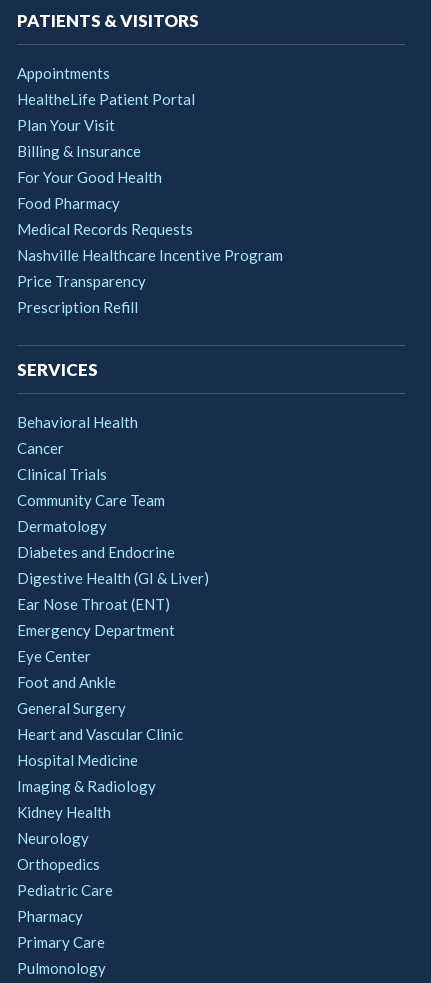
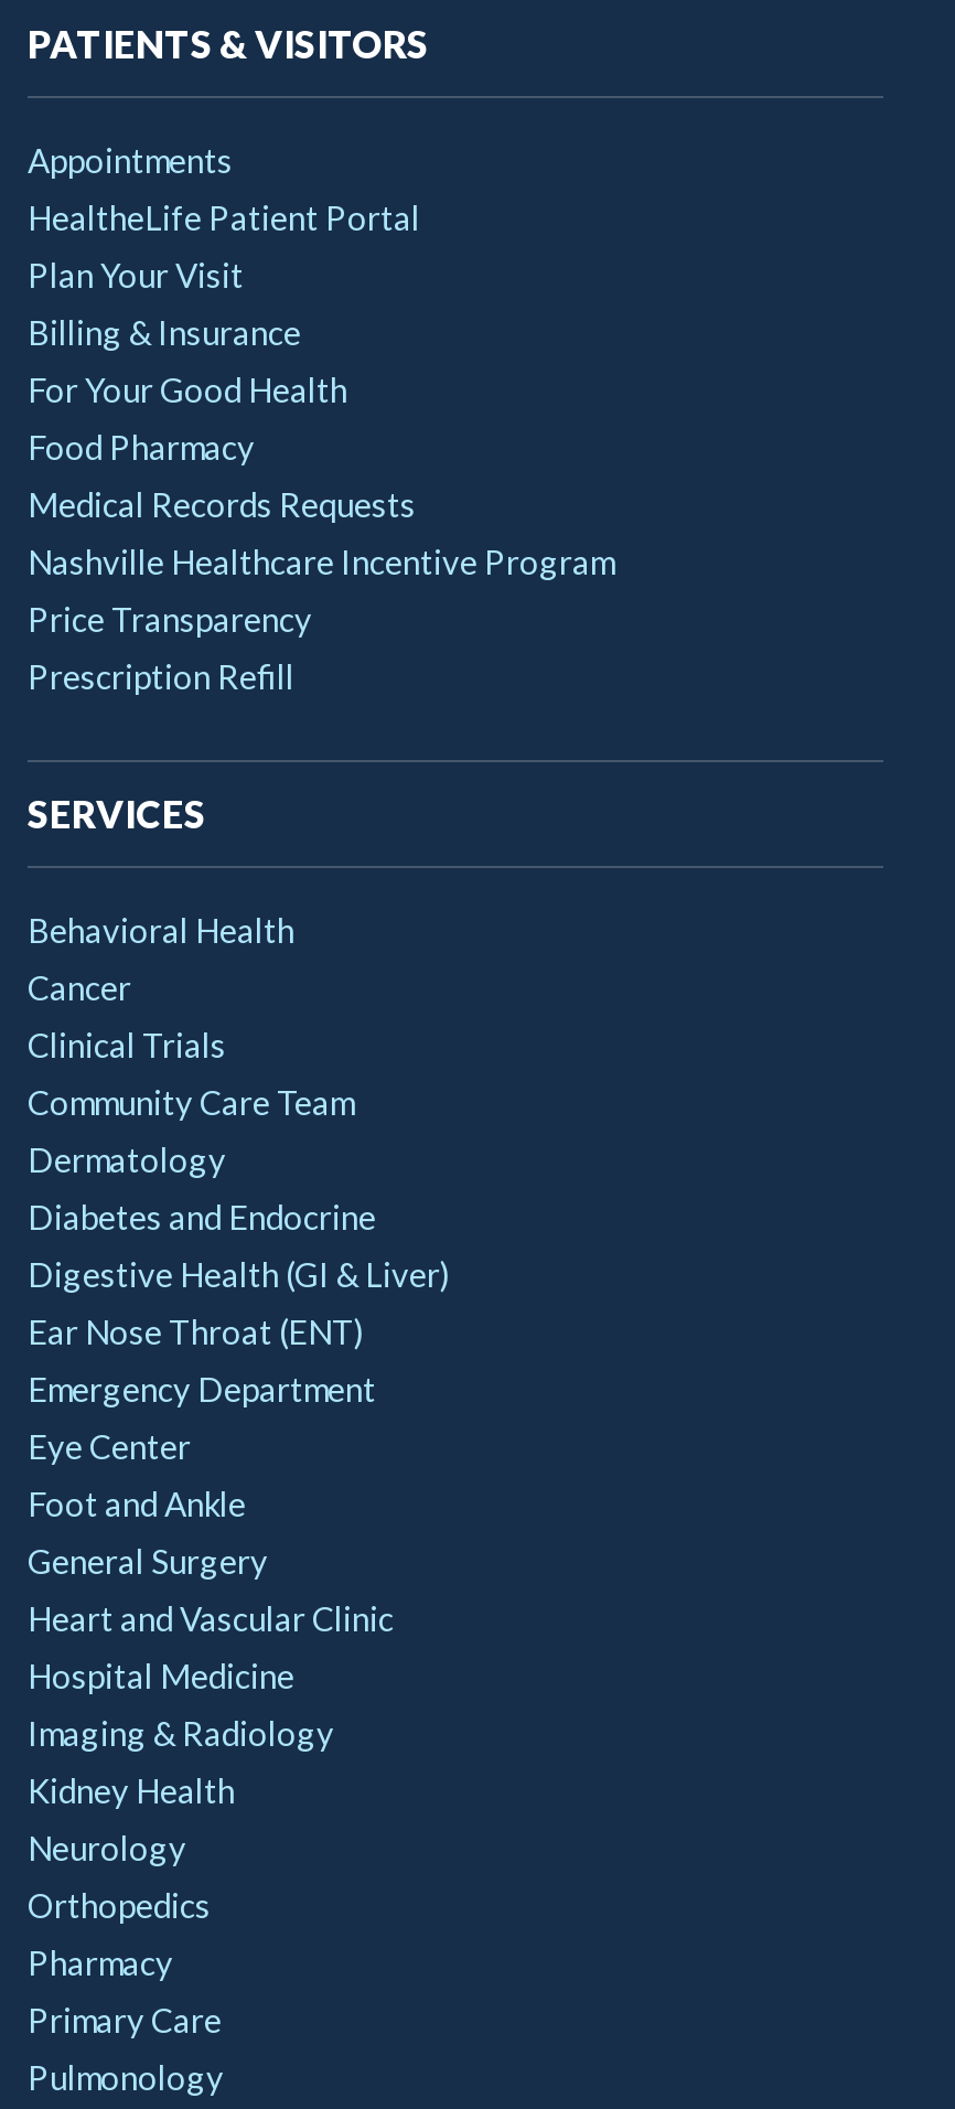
[17,881,113,899] Pediatric Care -> none

